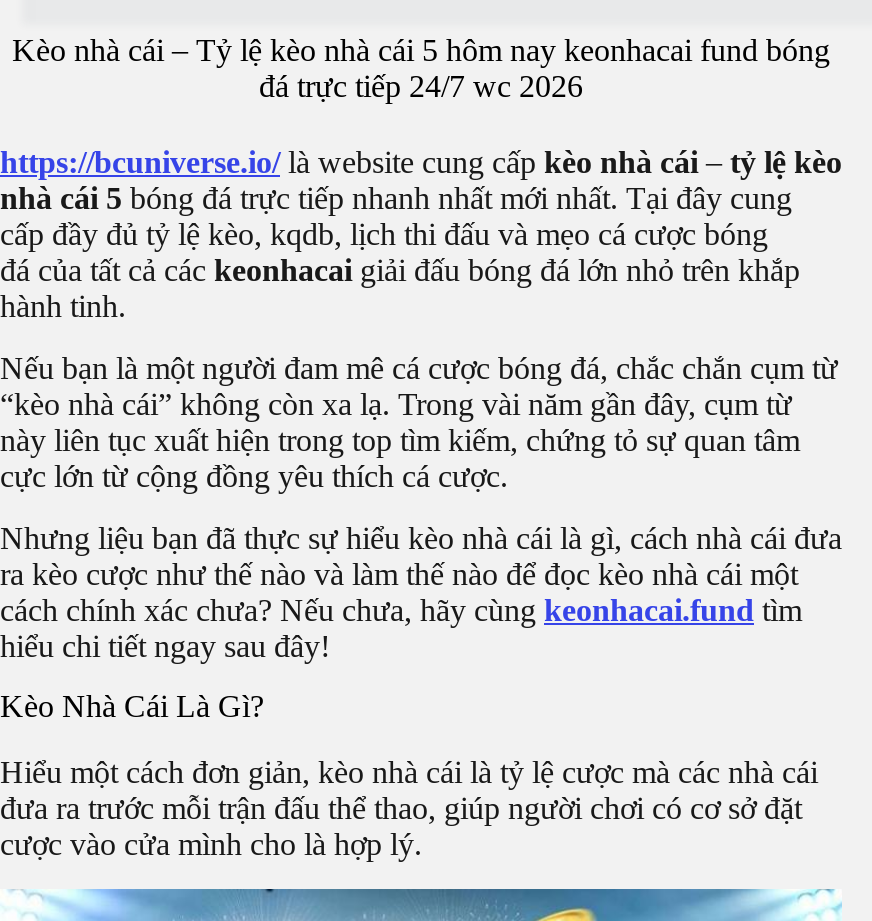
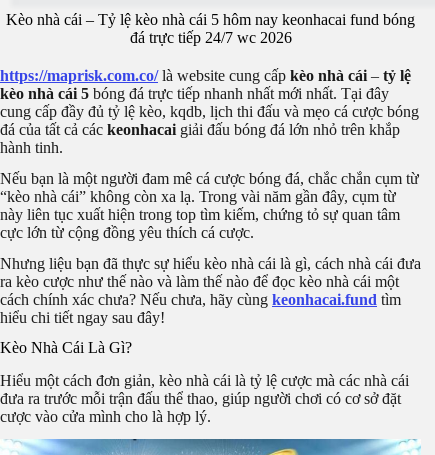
[0,145,842,251] https://bcuniverse.io/ là website cung cấp kèo nhà cái – tỷ lệ kèo | nhà cái 5 bóng đá trực tiếp nhanh nhất mới nhất. Tại đây cung | cấp đầy đủ tỷ lệ kèo, kqdb, lịch thi đấu và mẹo cá cược bóng -> [0,67,419,120] https://maprisk.com.co/ là website cung cấp kèo nhà cái – tỷ lệ | kèo nhà cái 5 bóng đá trực tiếp nhanh nhất mới nhất. Tại đây | cung cấp đầy đủ tỷ lệ kèo, kqdb, lịch thi đấu và mẹo cá cược bóng

